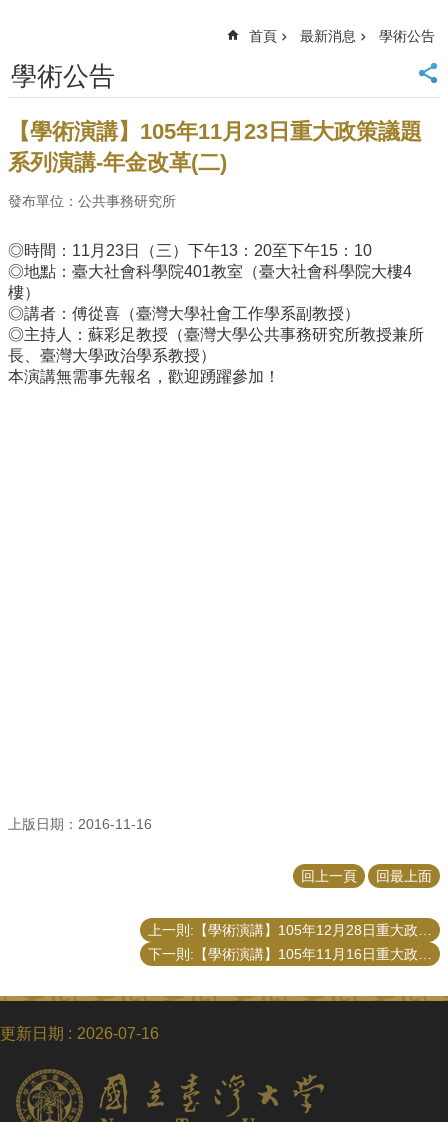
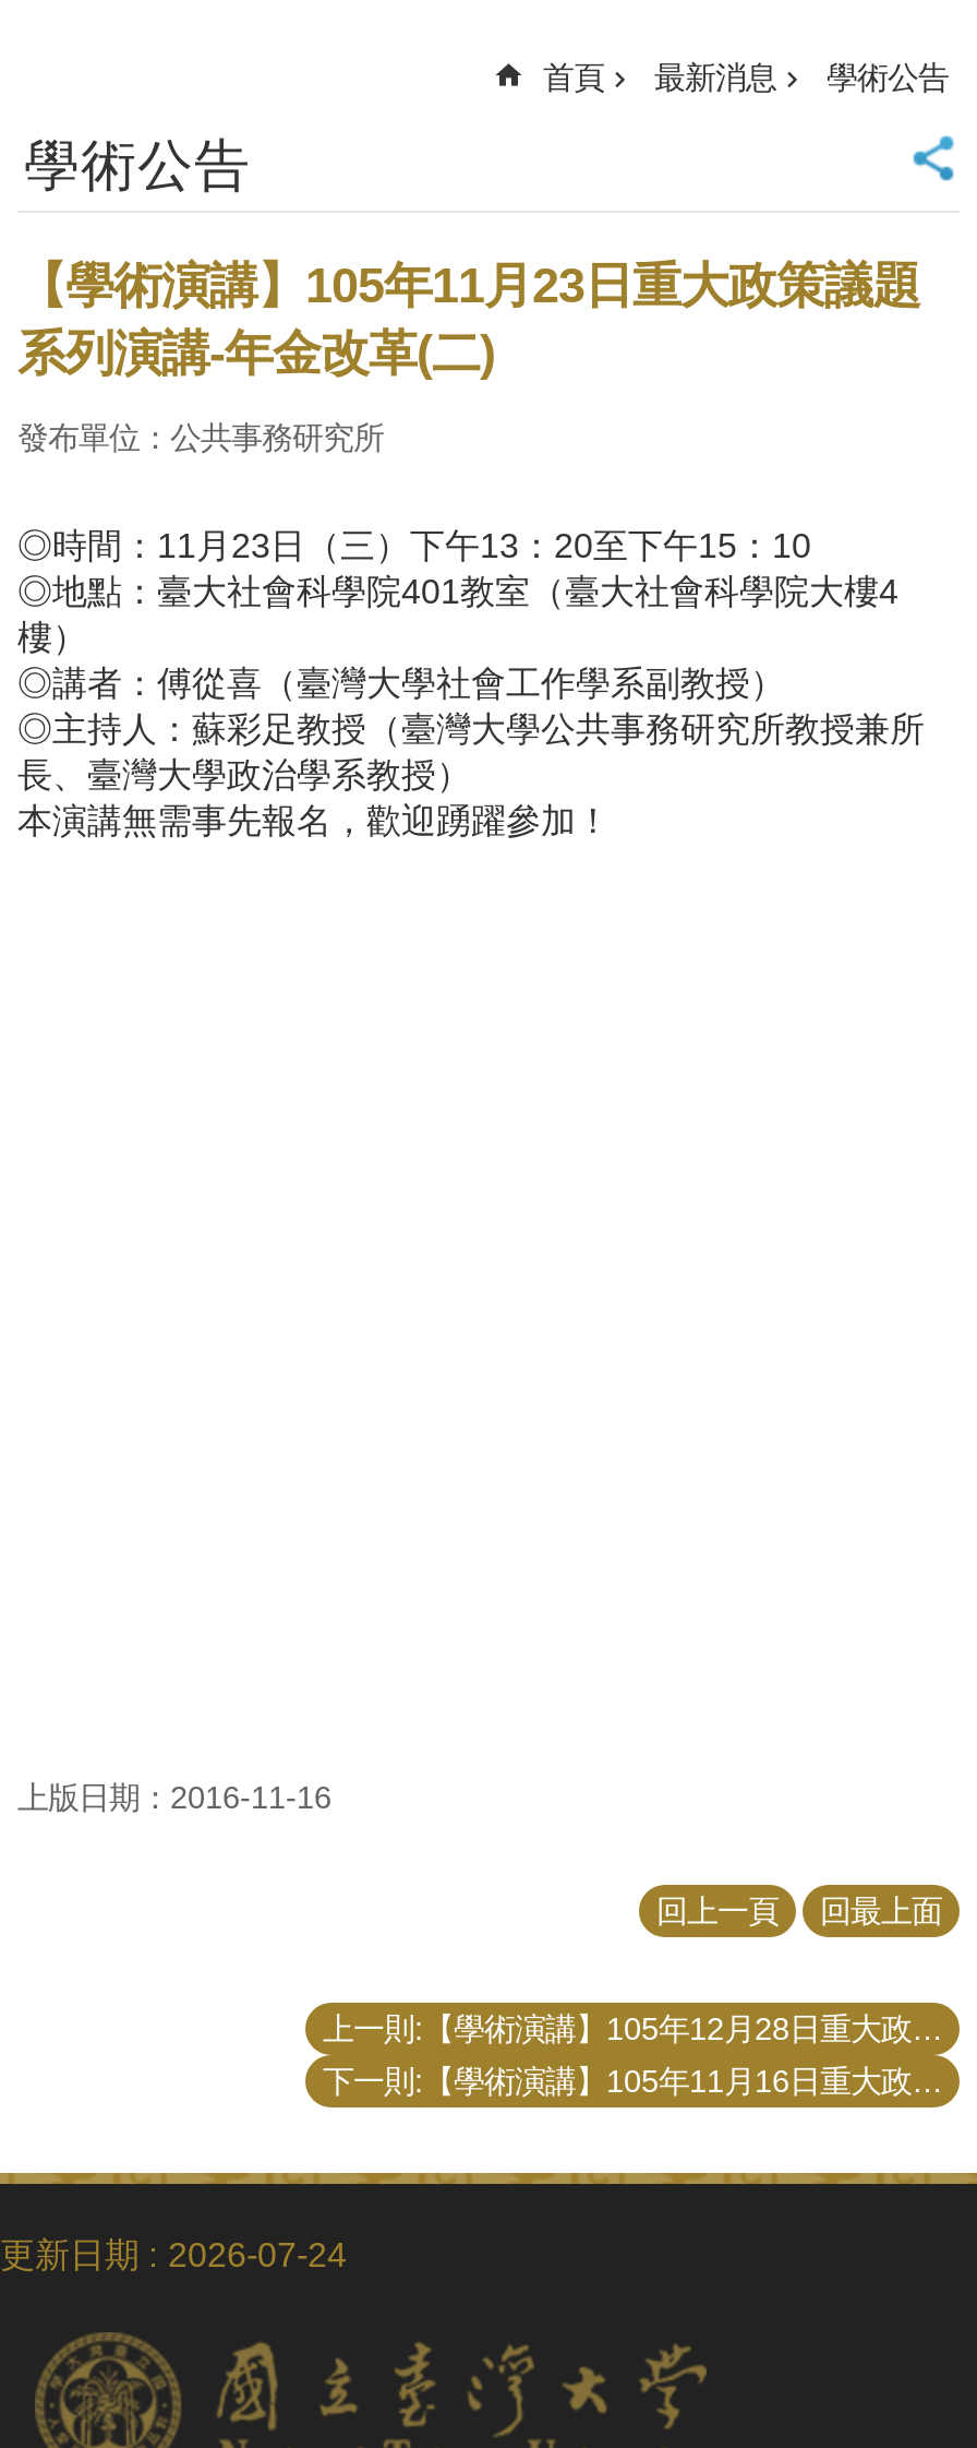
[0,1025,159,1042] 更新日期 2026-07-16 -> [0,2237,347,2274] 更新日期 2026-07-24

